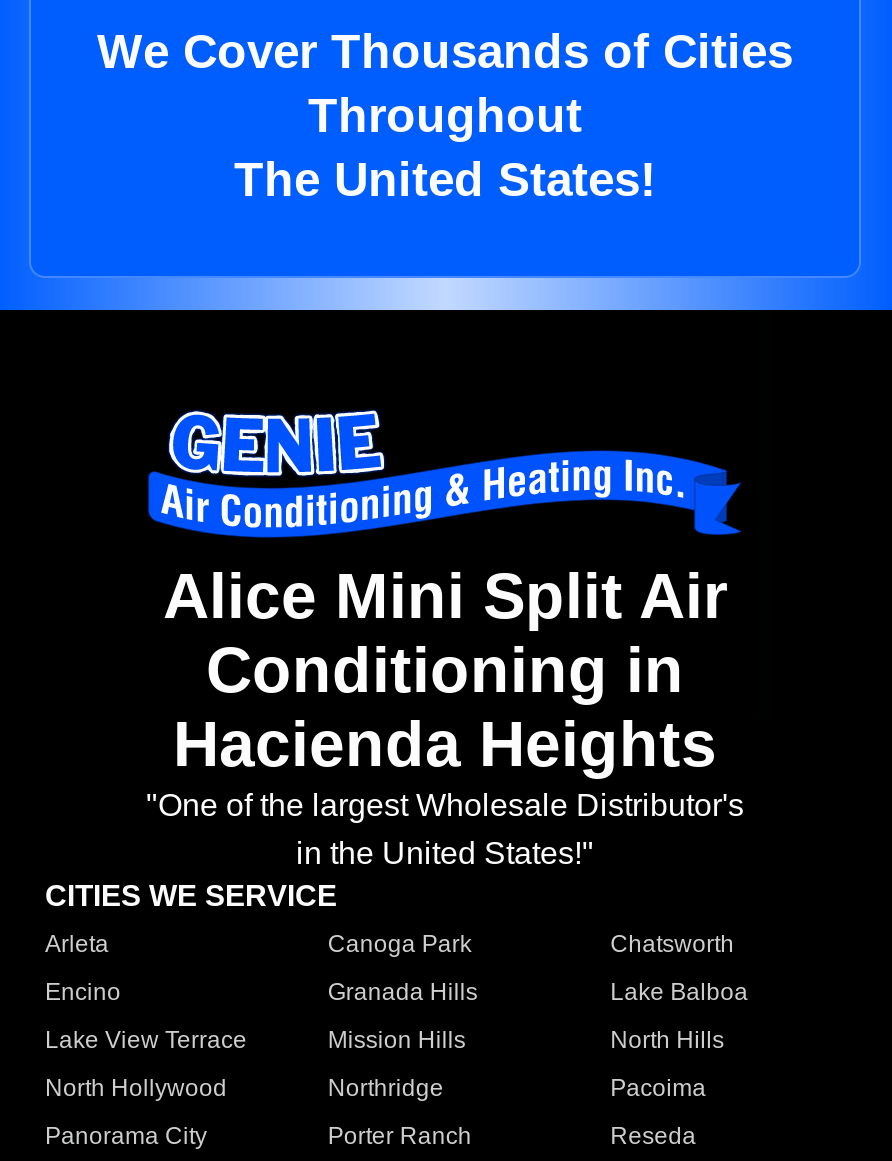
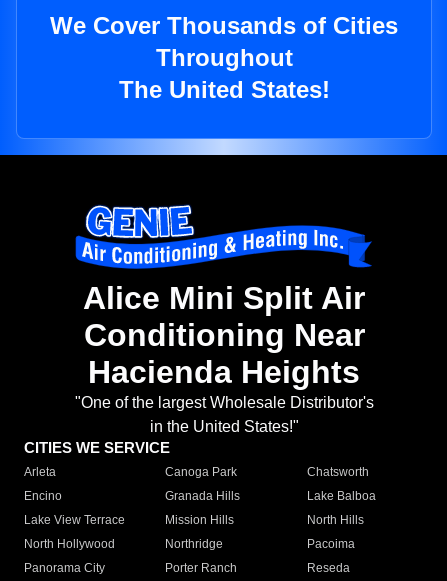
[206,635,684,707] Conditioning in -> [83,317,364,353] Conditioning Near

